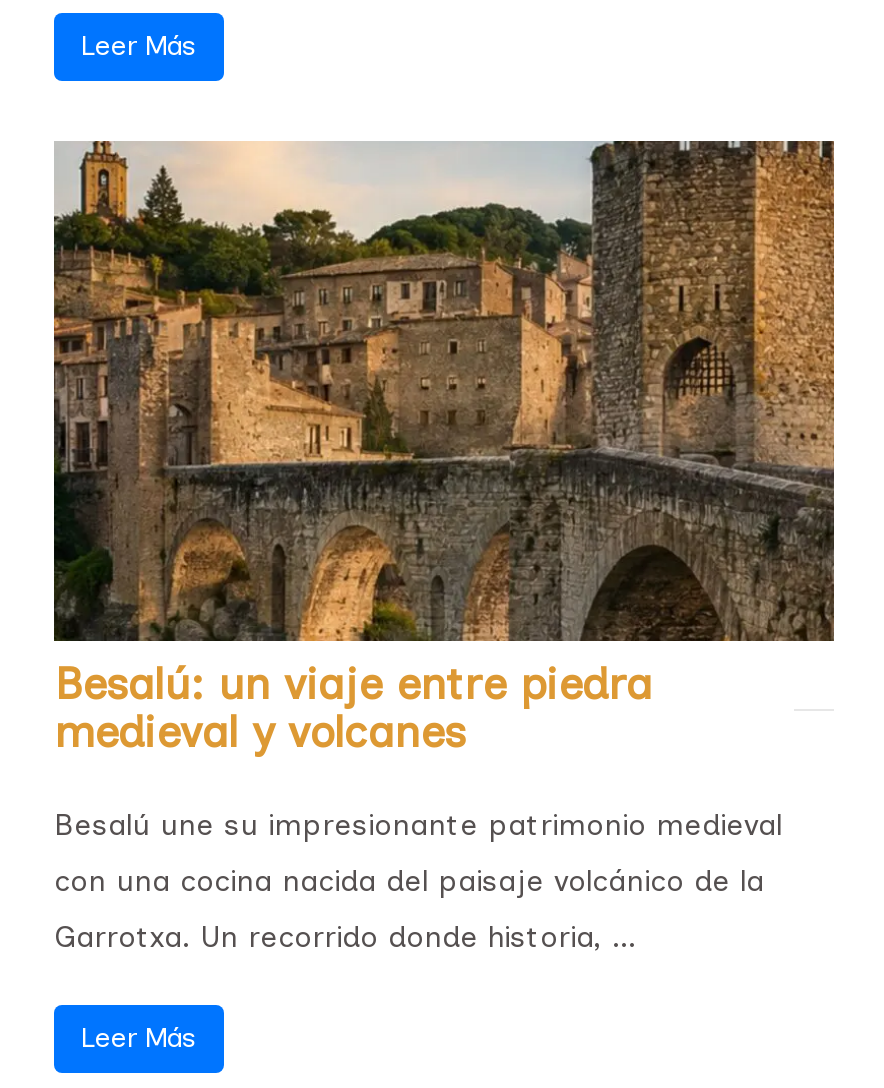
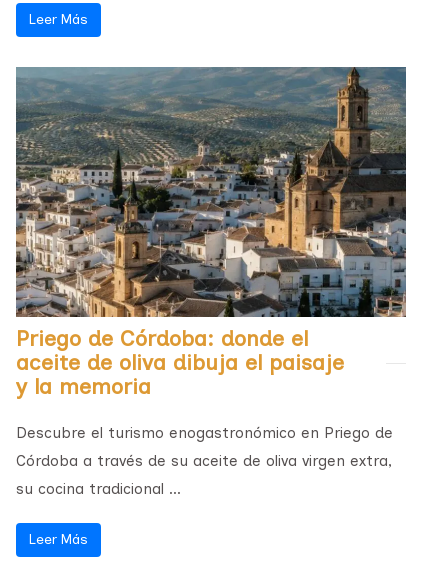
[52,139,836,760] [image] | Besalú: un viaje entre piedra | medieval y volcanes -> [15,66,407,400] [image] | Priego de Córdoba: donde el | aceite de oliva dibuja el paisaje | y la memoria
[54,808,782,844] Besalú une su impresionante patrimonio medieval -> [16,424,393,442] Descubre el turismo enogastronómico en Priego de
[54,864,764,900] con una cocina nacida del paisaje volcánico de la -> [16,452,392,470] Córdoba a través de su aceite de oliva virgen extra,
[54,920,636,956] Garrotxa. Un recorrido donde historia, ... -> [16,480,181,498] su cocina tradicional ...

